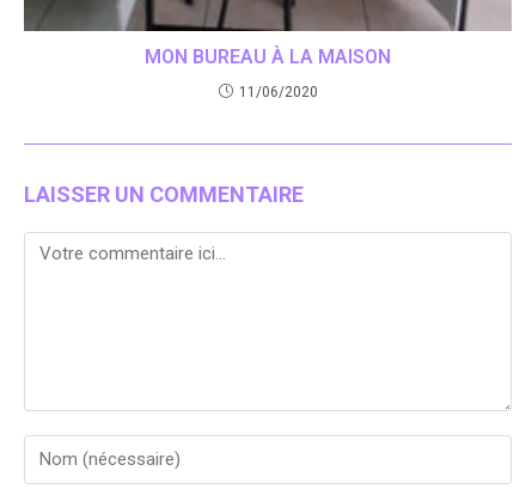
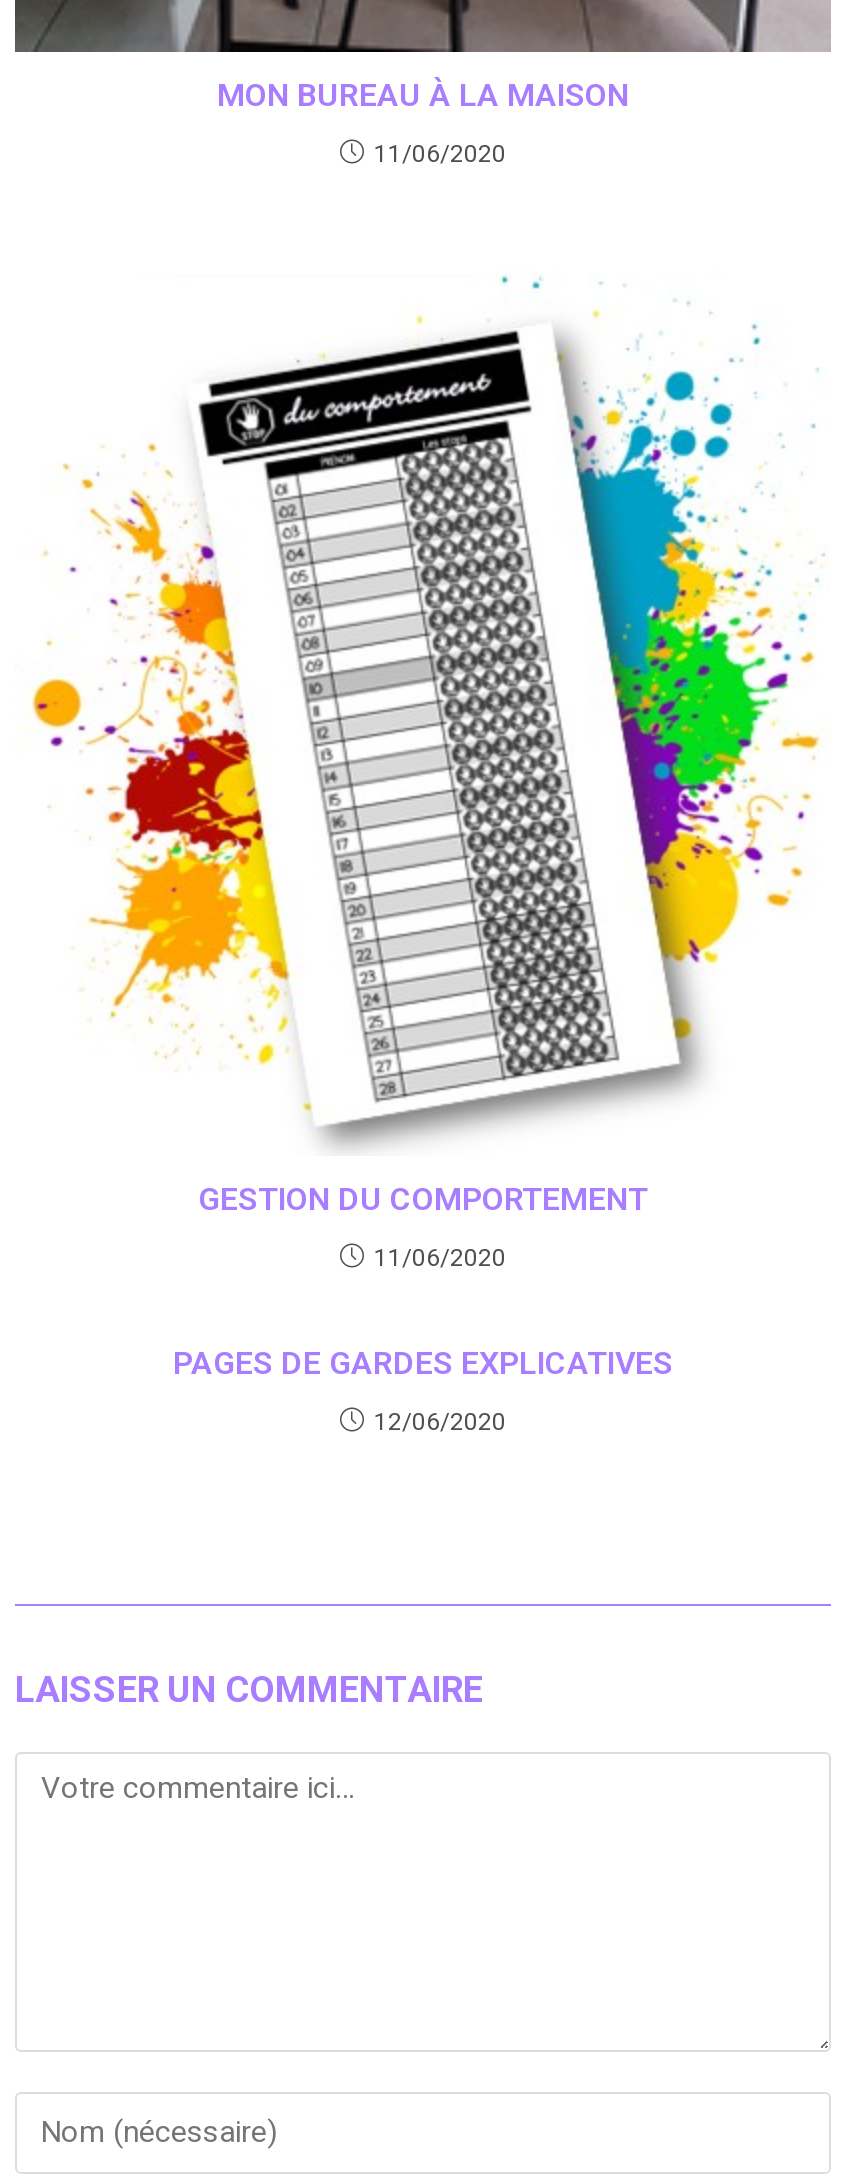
none -> [31,310,821,1436] [image] | GESTION DU COMPORTEMENT | 11/06/2020 | PAGES DE GARDES EXPLICATIVES | 12/06/2020

